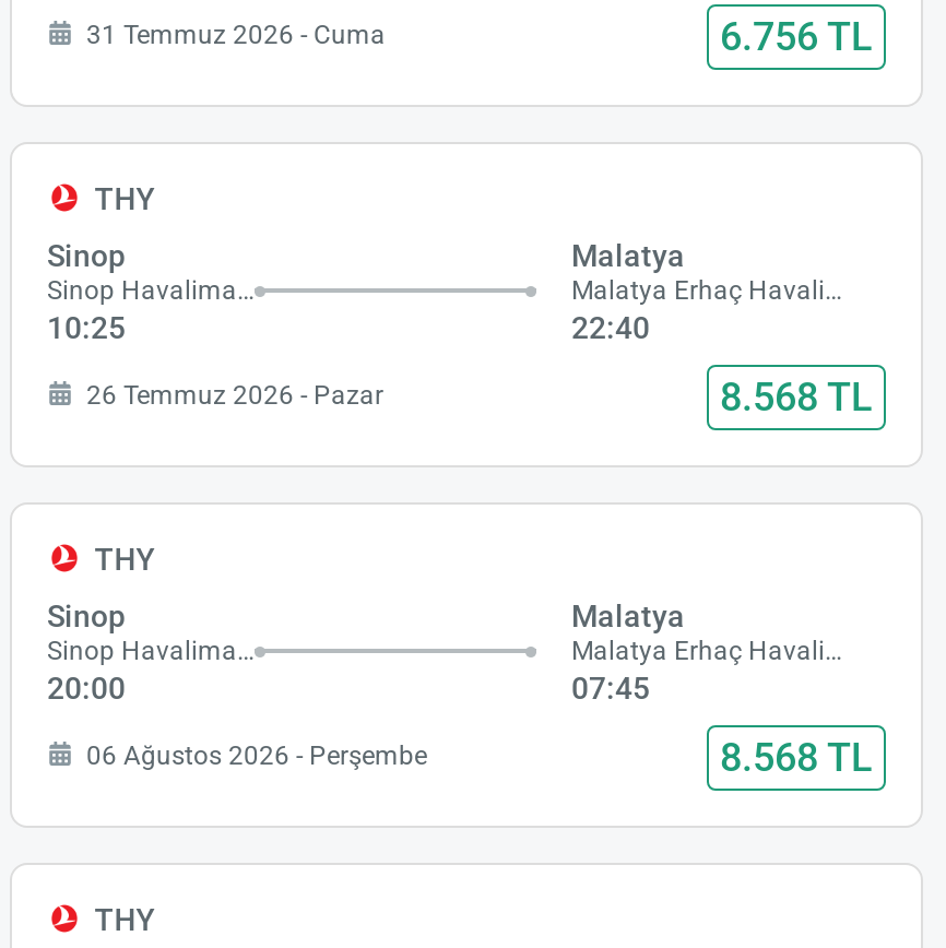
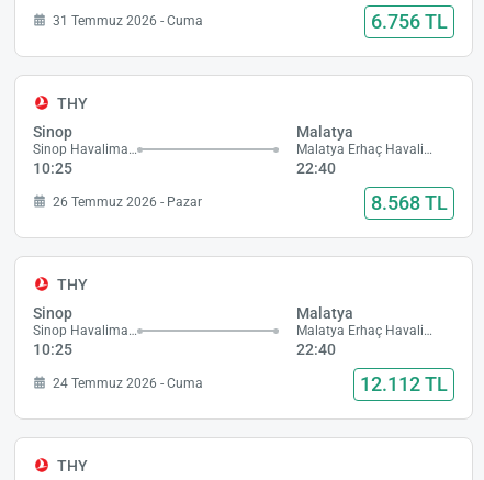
[47,669,126,704] 20:00 -> [33,340,72,358] 10:25
[571,669,650,704] 07:45 -> [296,340,336,358] 22:40
[86,734,873,780] 06 Ağustos 2026 - Perşembe | 8.568 TL -> [53,372,448,395] 24 Temmuz 2026 - Cuma | 12.112 TL

